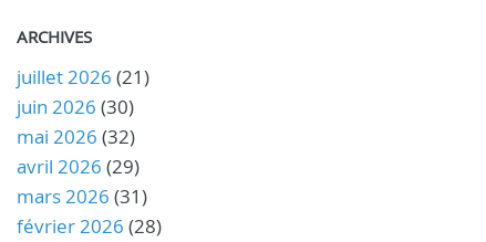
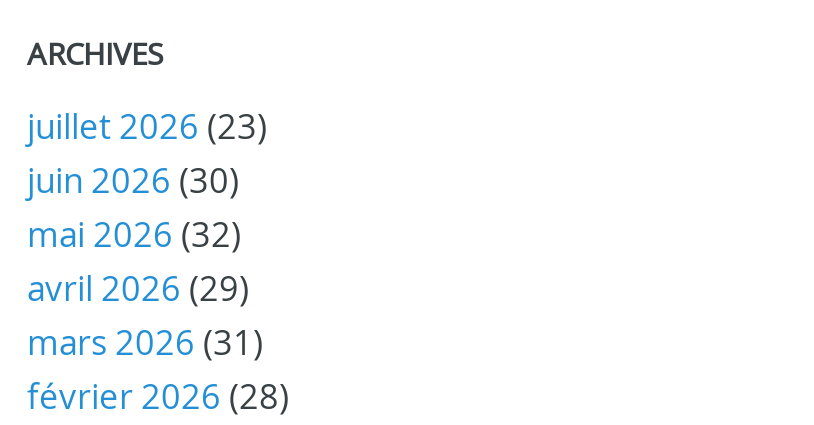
[17,64,149,89] juillet 2026 (21) -> [27,102,267,148] juillet 2026 (23)

